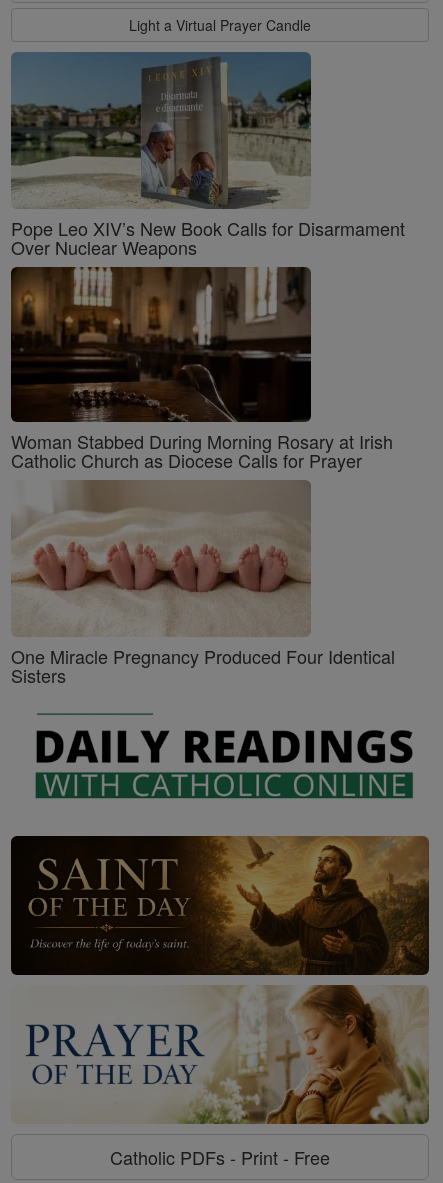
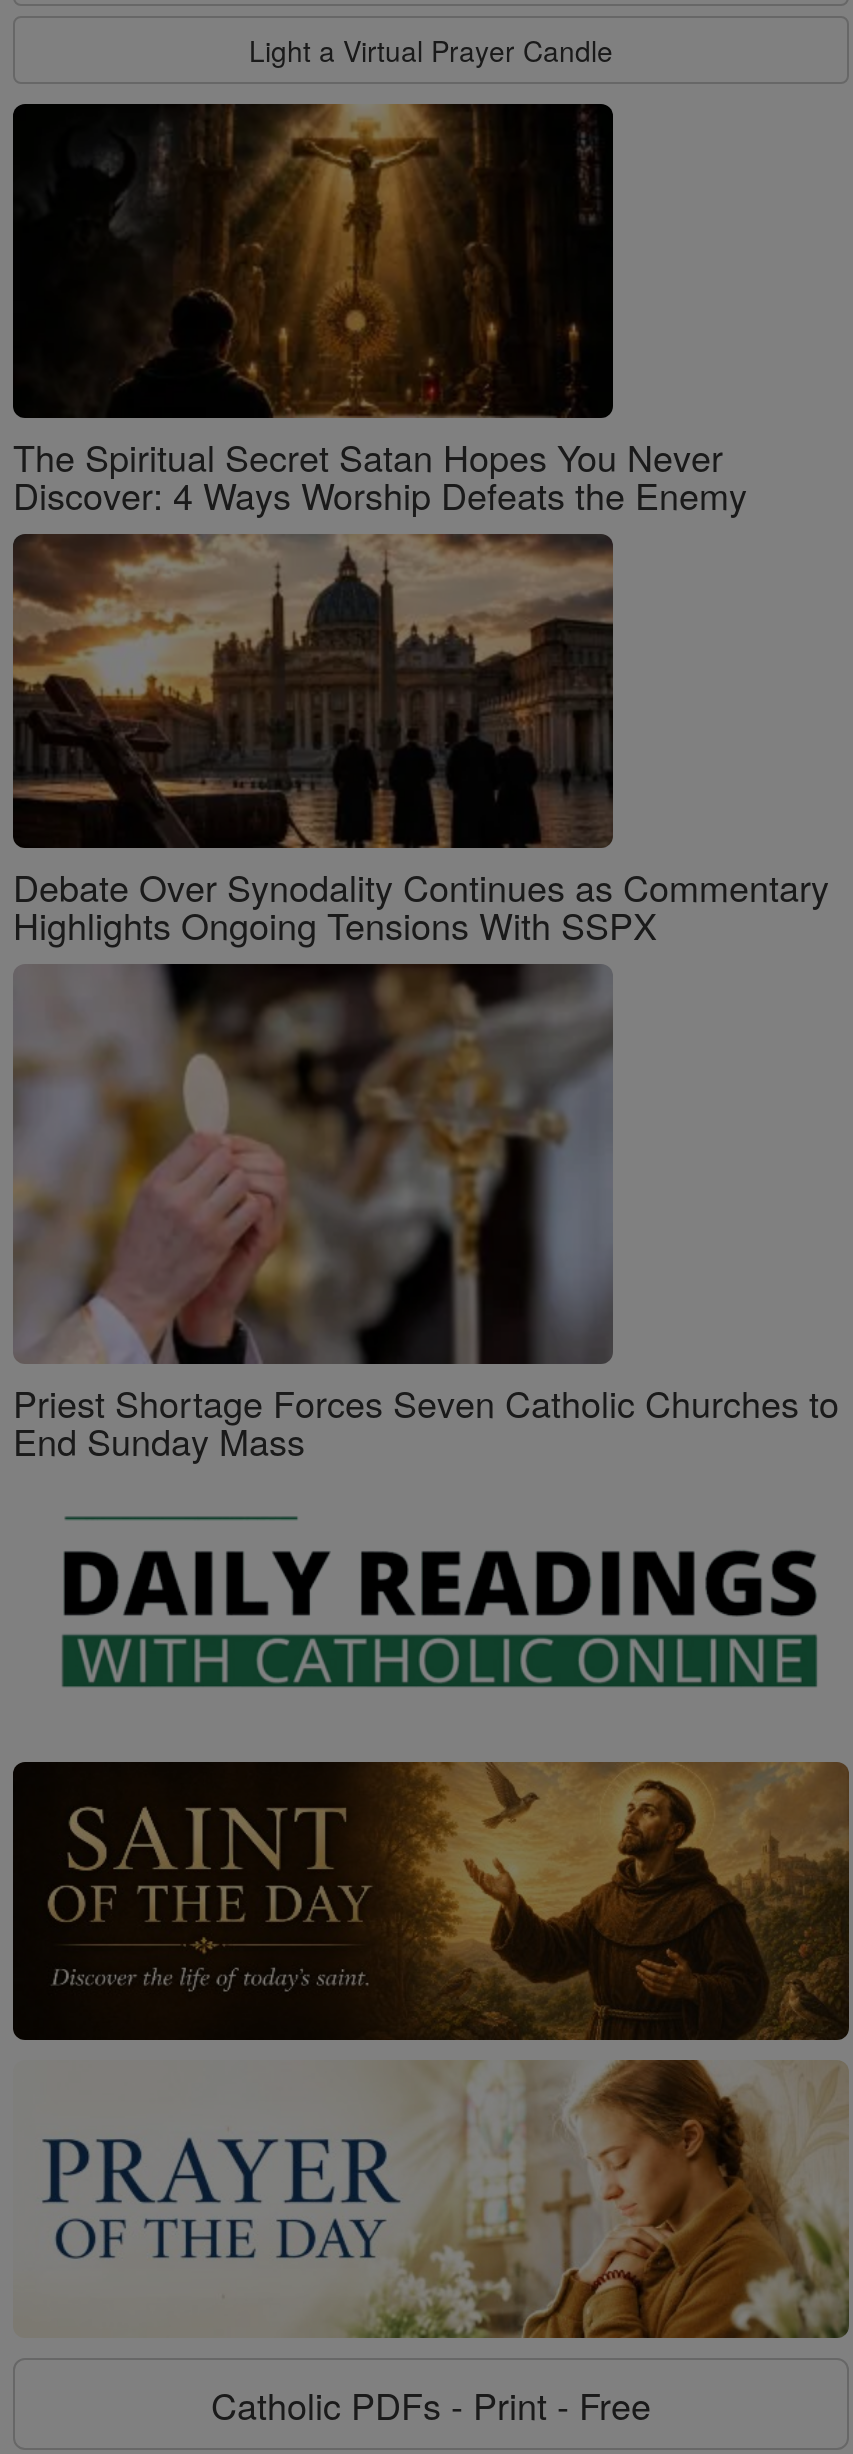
[10,51,312,162] [image] -> [11,102,615,414] [image]
[11,215,405,260] Pope Leo XIV’s New Book Calls for Disarmament | Over Nuclear Weapons -> [13,430,747,520] The Spiritual Secret Satan Hopes You Never | Discover: 4 Ways Worship Defeats the Enemy
[11,267,311,377] [image] -> [11,586,615,840] [image]
[11,428,393,473] Woman Stabbed During Morning Rosary at Irish | Catholic Church as Diocese Calls for Prayer -> [13,860,829,950] Debate Over Synodality Continues as Commentary | Highlights Ongoing Tensions With SSPX
[12,482,311,635] [image] -> [13,1050,611,1270] [image]
[11,643,395,688] One Miracle Pregnancy Produced Four Identical | Sisters -> [13,1376,839,1466] Priest Shortage Forces Seven Catholic Churches to | End Sunday Mass

